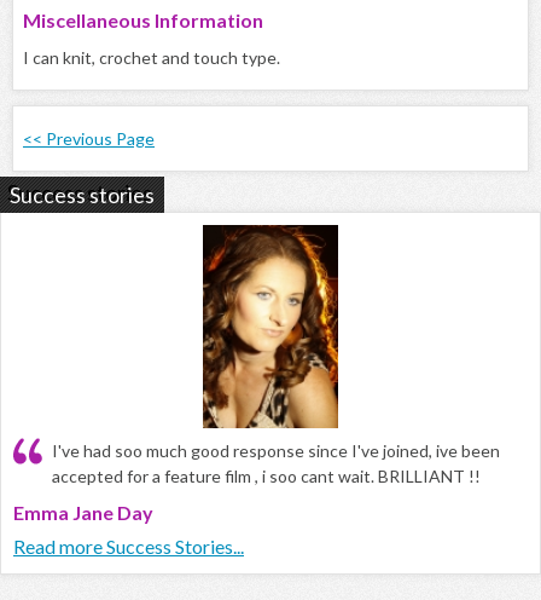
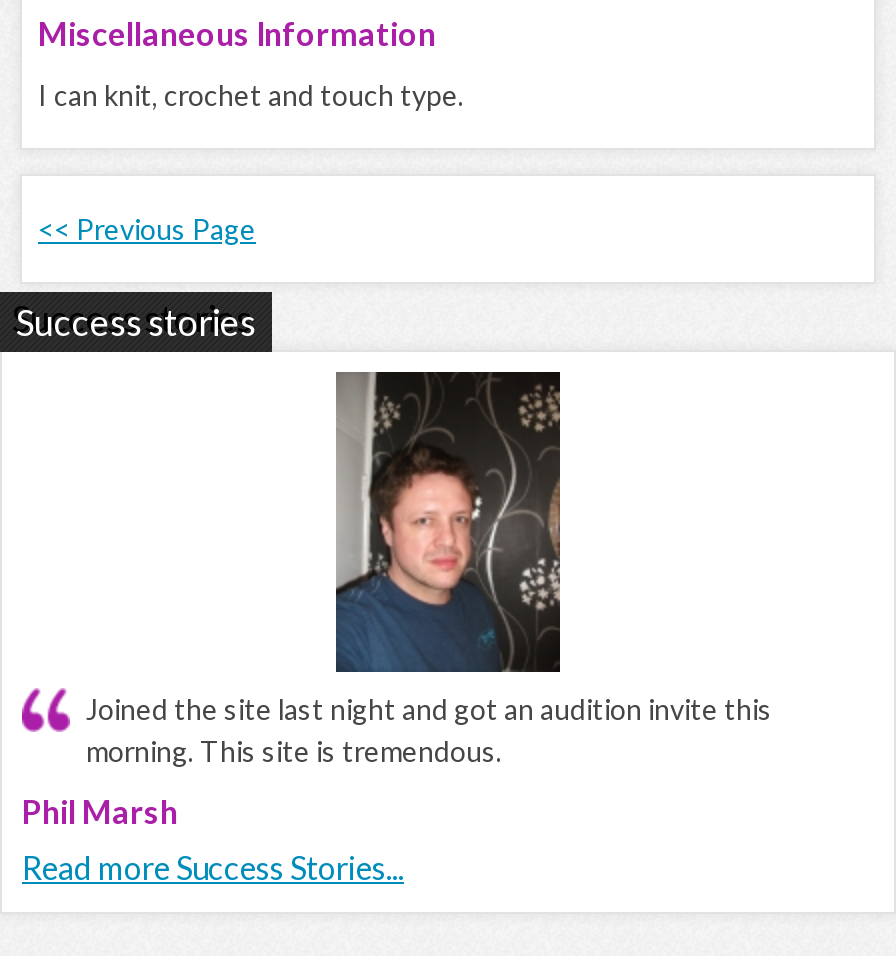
[52,225,500,487] [image] | I've had soo much good response since I've joined, ive been | accepted for a feature film , i soo cant wait. BRILLIANT !! -> [86,370,772,769] [image] | Joined the site last night and got an audition invite this | morning. This site is tremendous.
[13,501,153,524] Emma Jane Day -> [22,793,178,831] Phil Marsh

